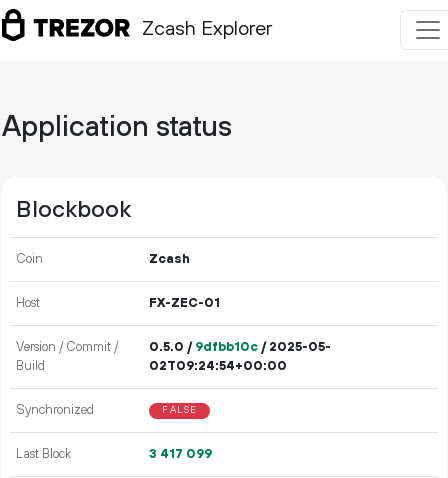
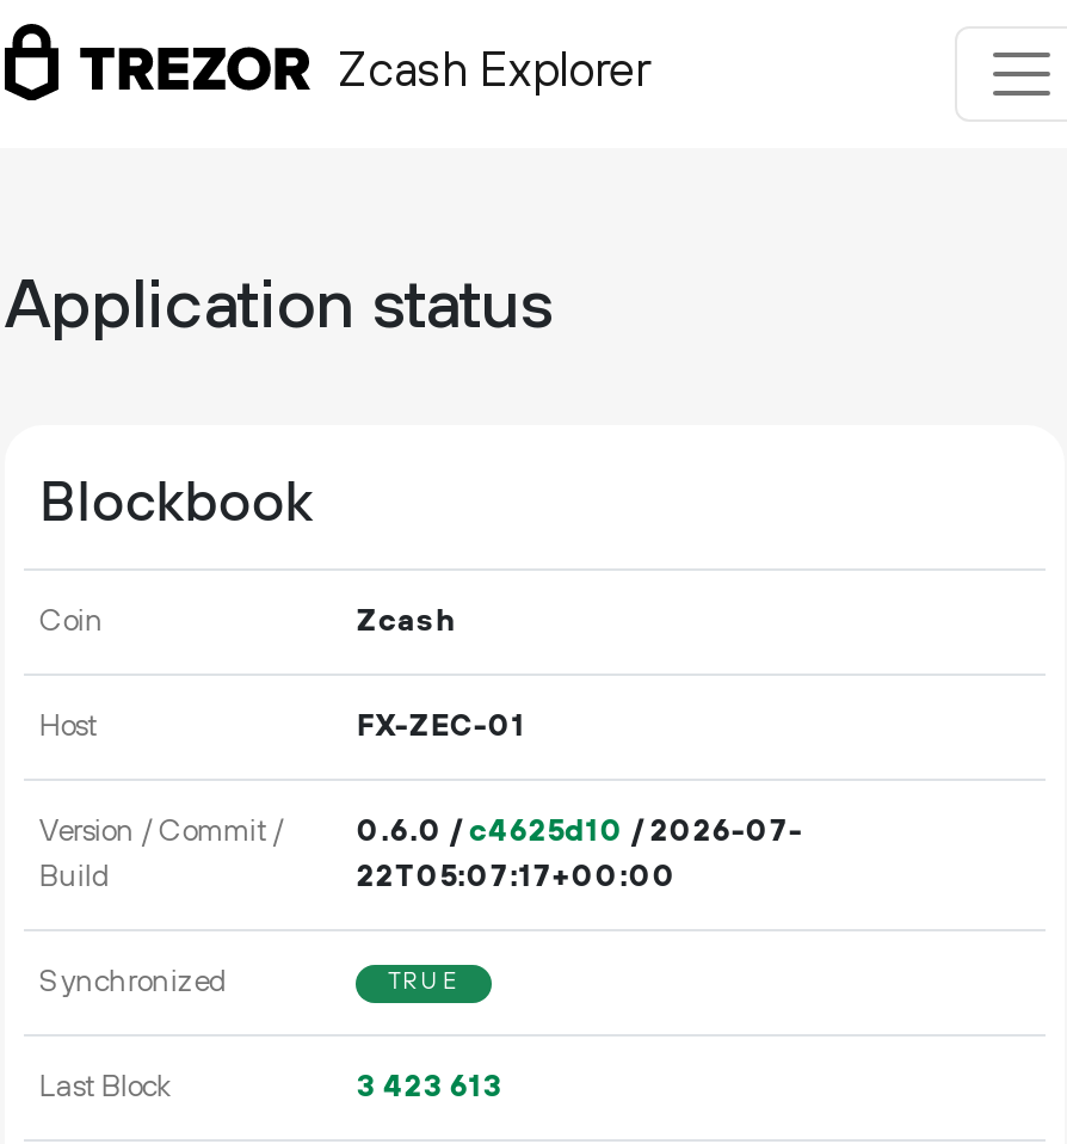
[149,339,331,374] 0.5.0 / 9dfbb10c / 2025-05- | 02T09:24:54+00:00 -> [357,812,803,896] 0.6.0 / c4625d10 / 2026-07- | 22T05:07:17+00:00
[162,404,197,416] FALSE -> [387,968,461,996] TRUE
[149,446,212,462] 3 417 099 -> [357,1068,502,1106] 3 423 613

